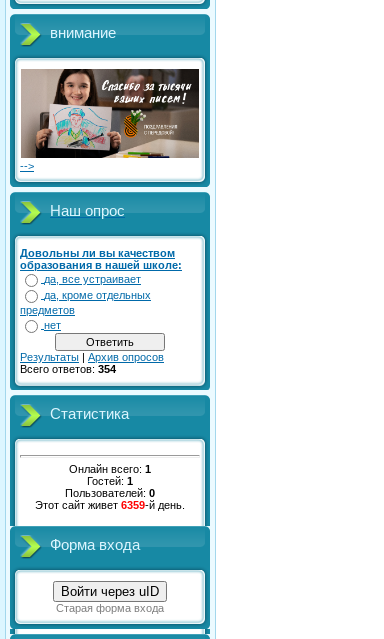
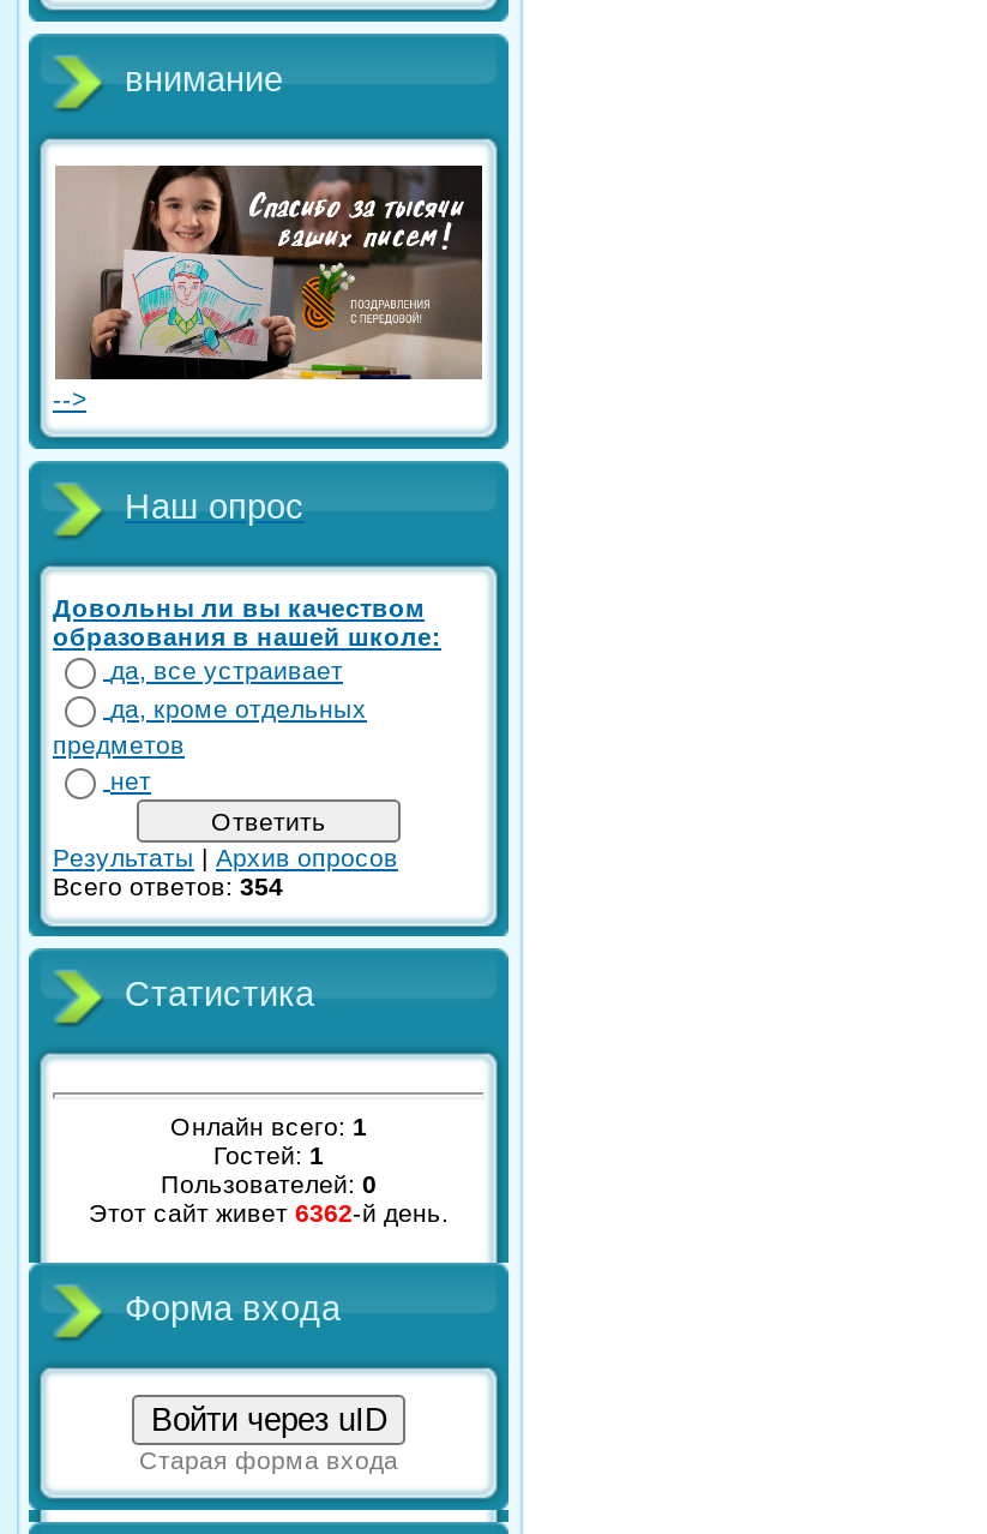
[35,499,185,511] Этот сайт живет 6359-й день. -> [89,1198,449,1227] Этот сайт живет 6362-й день.

